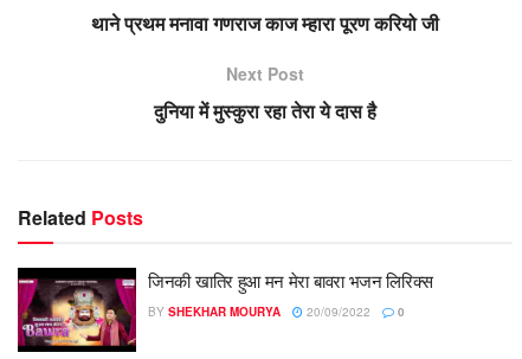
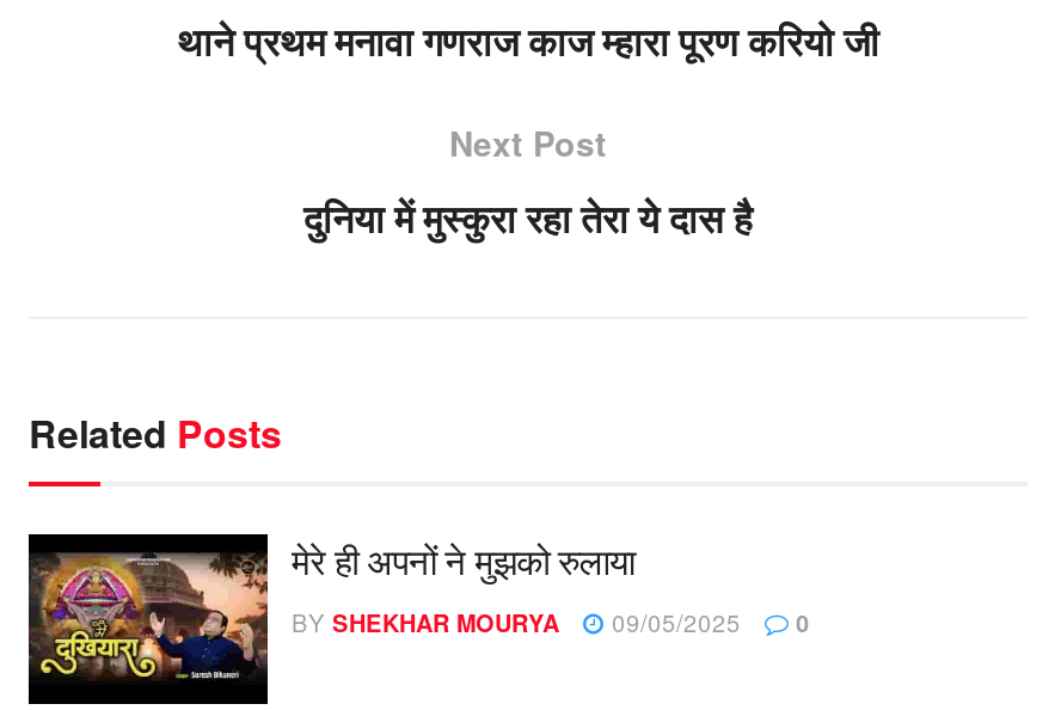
[17,268,432,347] [image] | जिनकी खातिर हुआ मन मेरा बावरा भजन लिरिक्स -> [26,534,635,692] [image] | मेरे ही अपनों ने मुझको रुलाया
[148,303,405,320] BY SHEKHAR MOURYA 20/09/2022 0 -> [292,606,810,639] BY SHEKHAR MOURYA 09/05/2025 0

